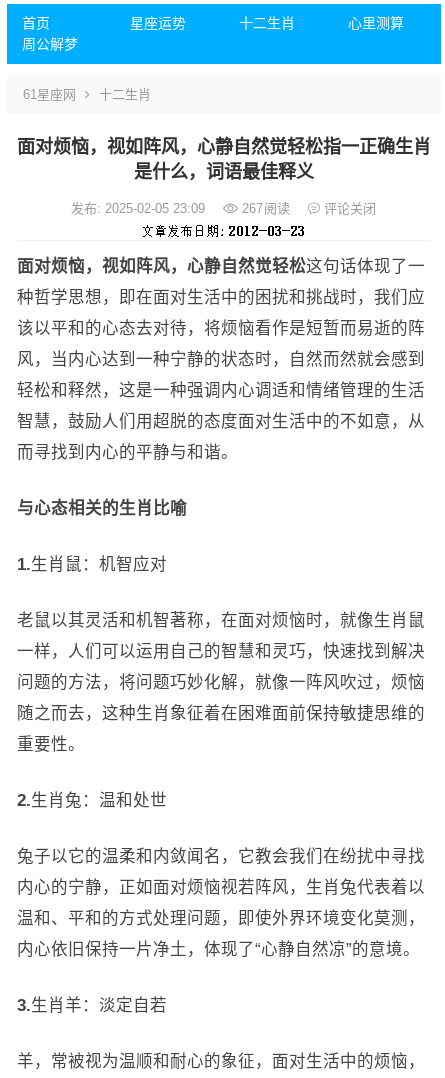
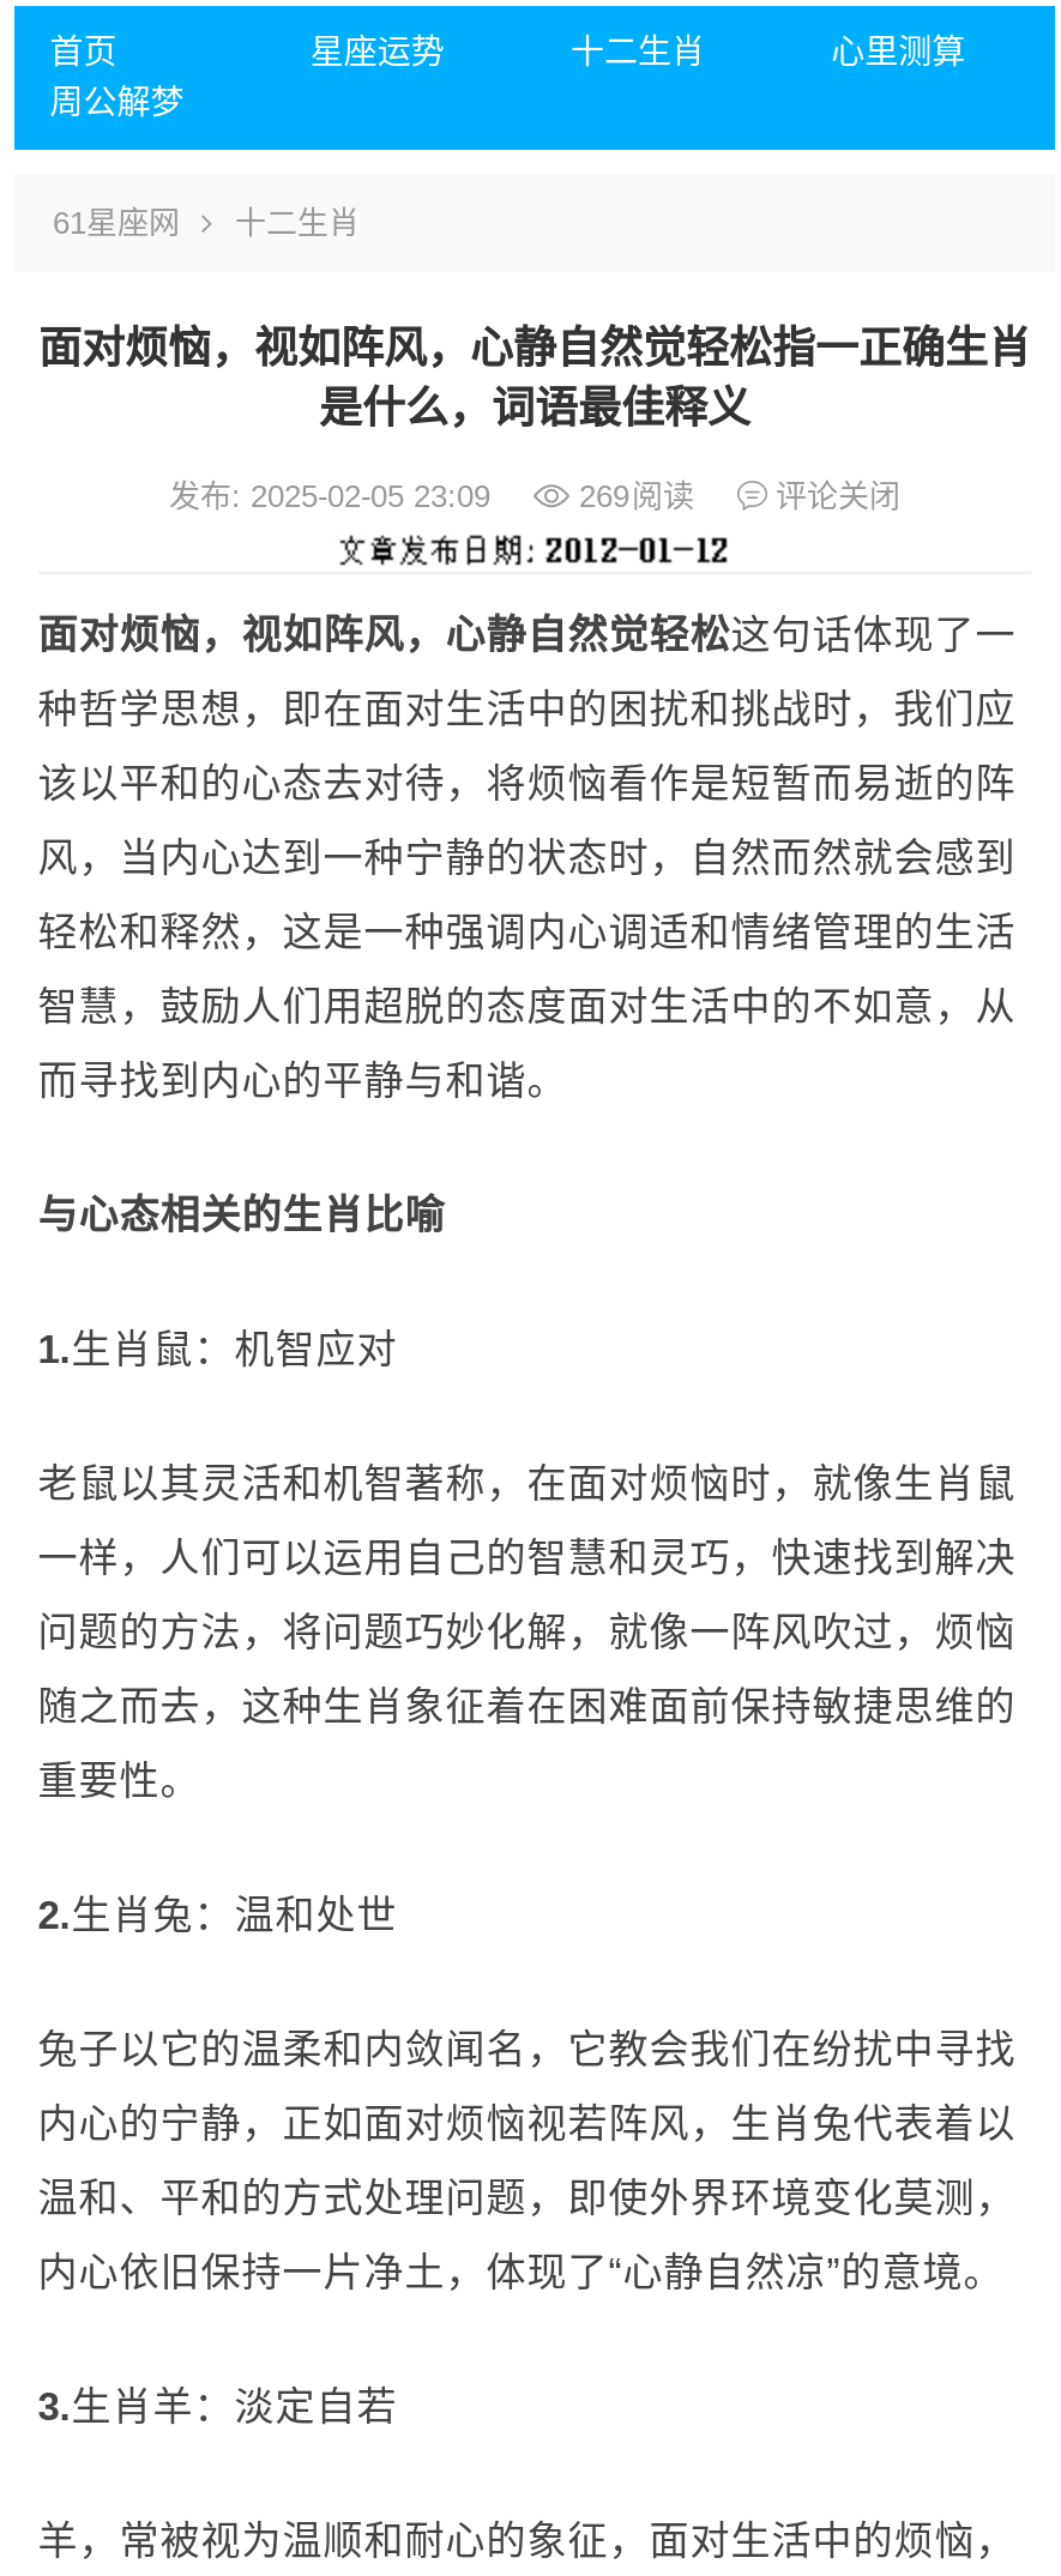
[71,201,376,216] 发布: 2025-02-05 23:09 267阅读 评论关闭 -> [169,478,900,514] 发布: 2025-02-05 23:09 269阅读 评论关闭

